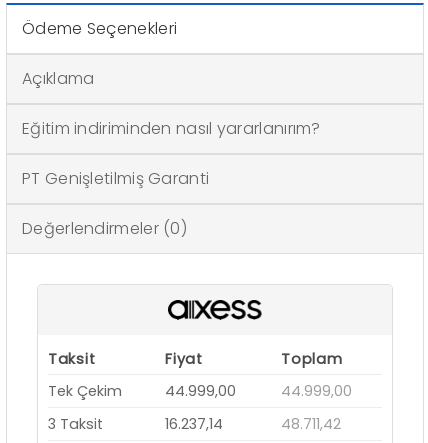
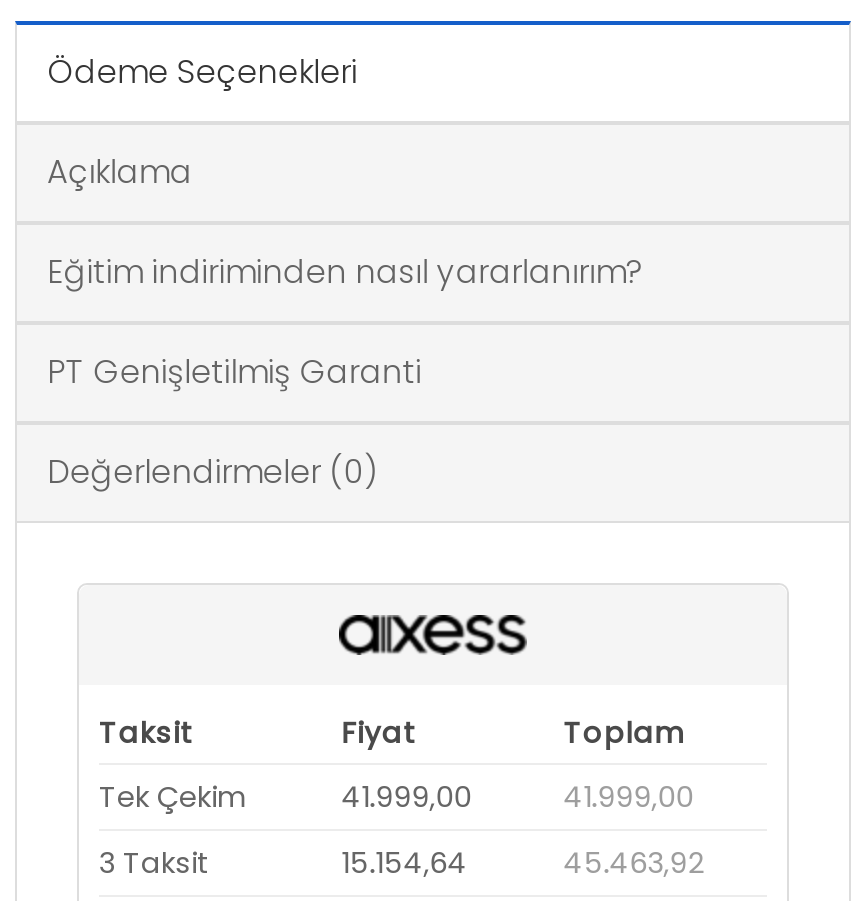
[165,381,236,401] 44.999,00 -> [341,777,471,817] 41.999,00
[281,381,352,401] 44.999,00 -> [563,777,693,817] 41.999,00
[165,414,223,434] 16.237,14 -> [341,843,467,883] 15.154,64
[281,414,341,434] 48.711,42 -> [563,843,703,883] 45.463,92

